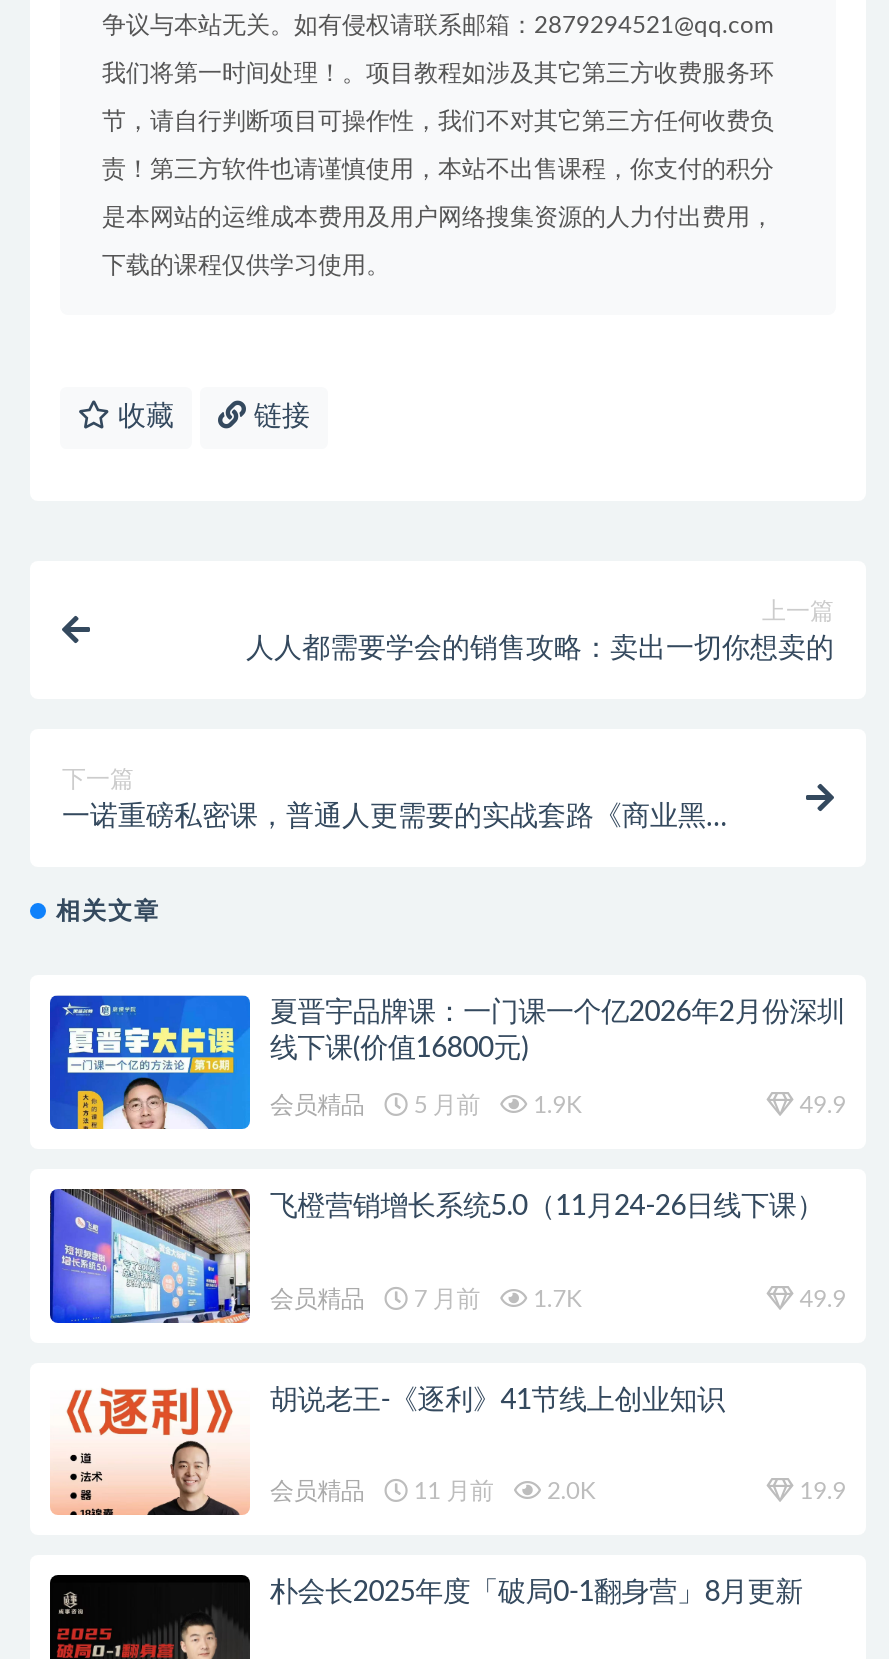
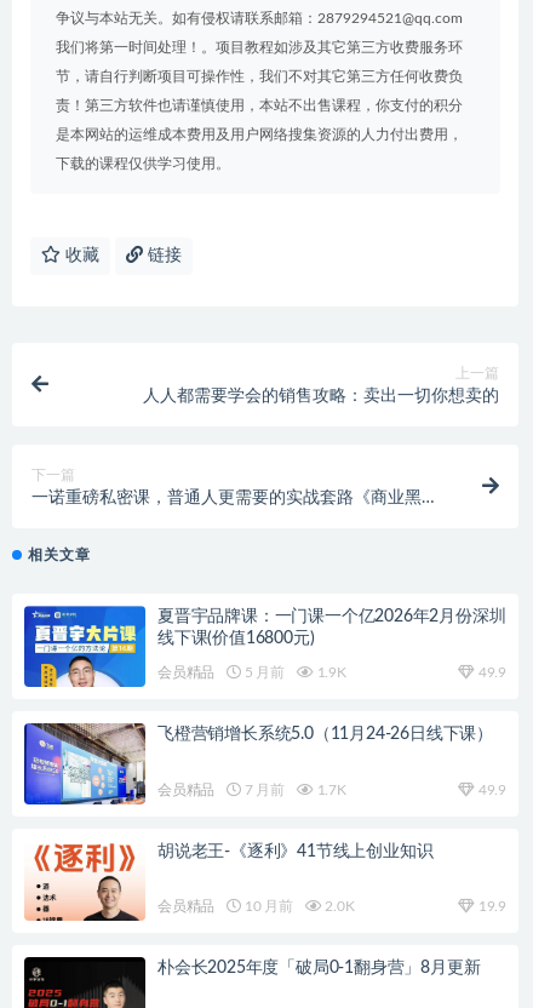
[270,1480,595,1504] 会员精品 11 月前 2.0K -> [157,899,354,914] 会员精品 10 月前 2.0K

